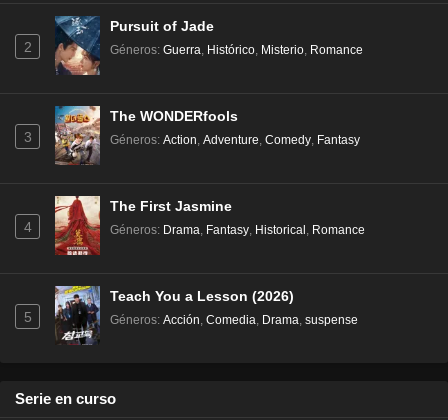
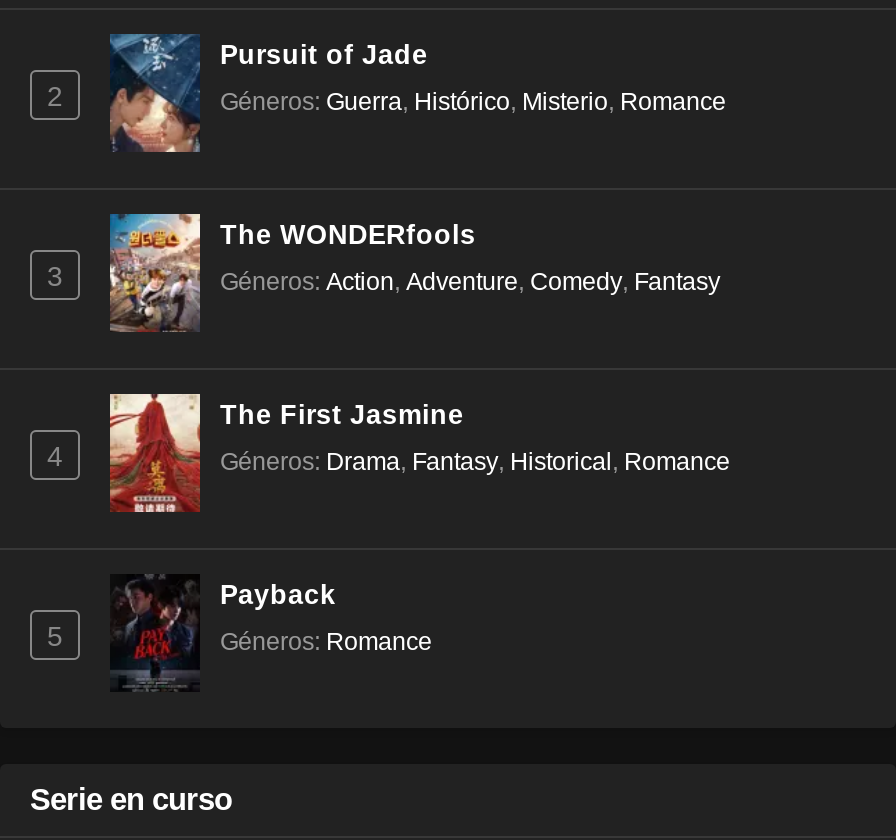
[54,285,294,346] [image] | Teach You a Lesson (2026) -> [110,574,336,692] [image] | Payback
[110,313,358,327] Géneros: Acción, Comedia, Drama, suspense -> [220,628,432,656] Géneros: Romance

